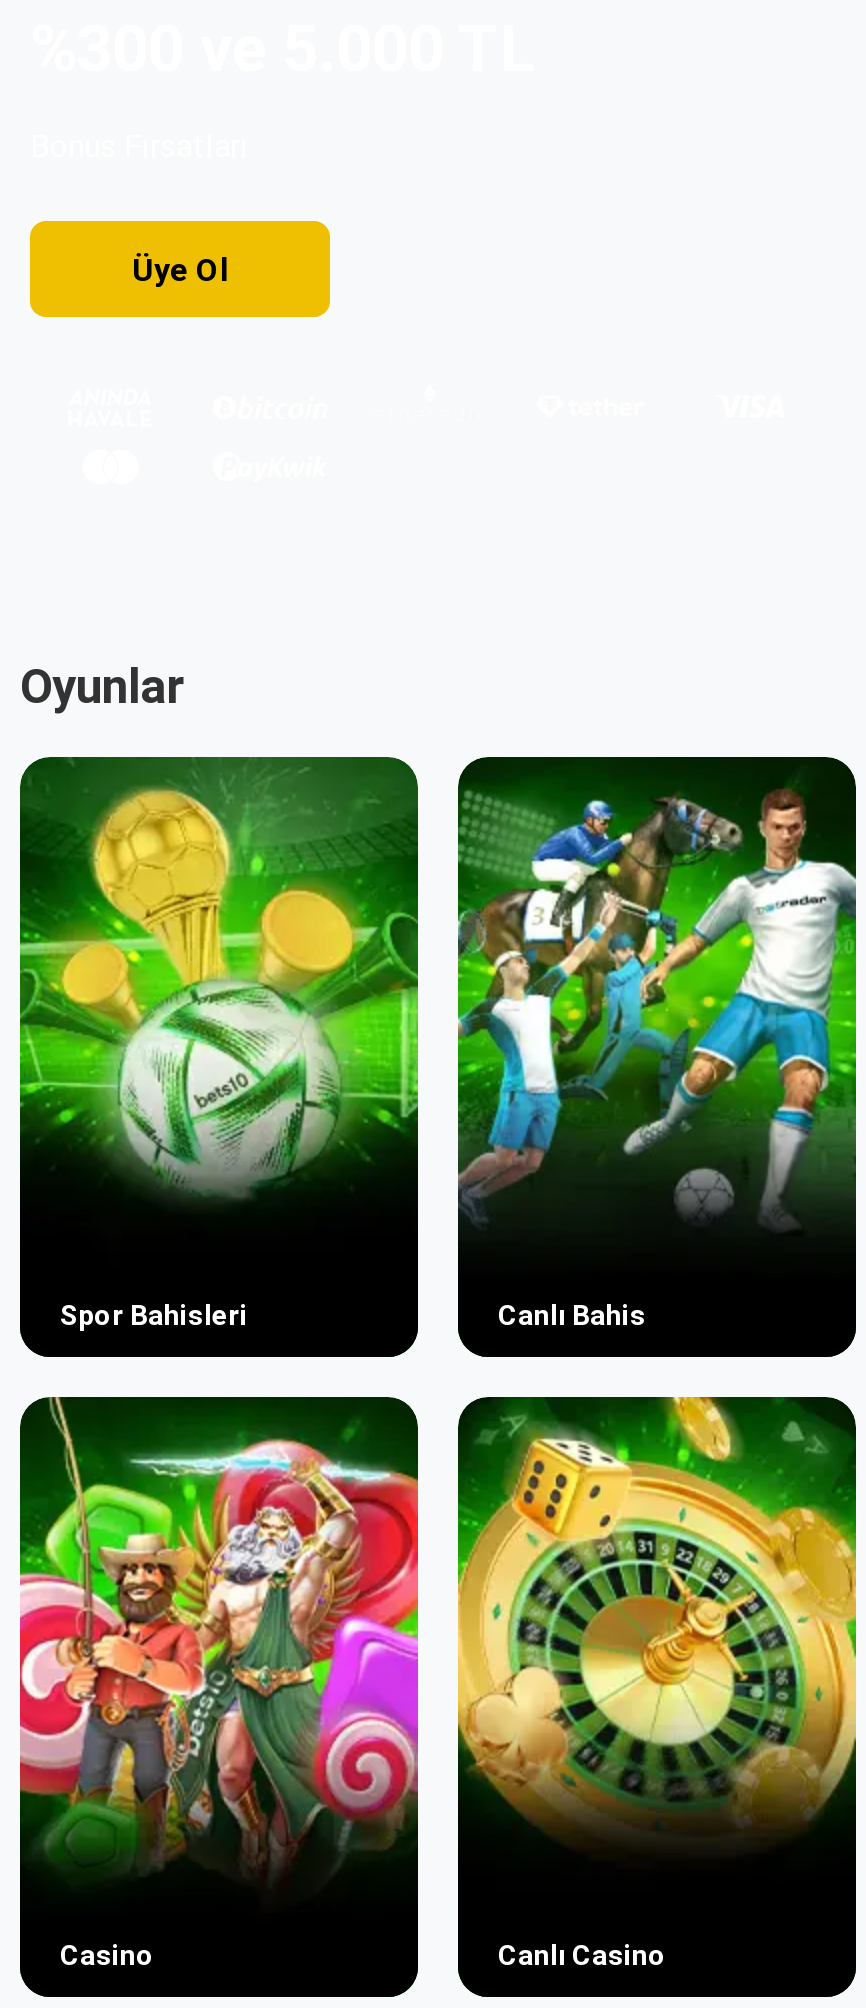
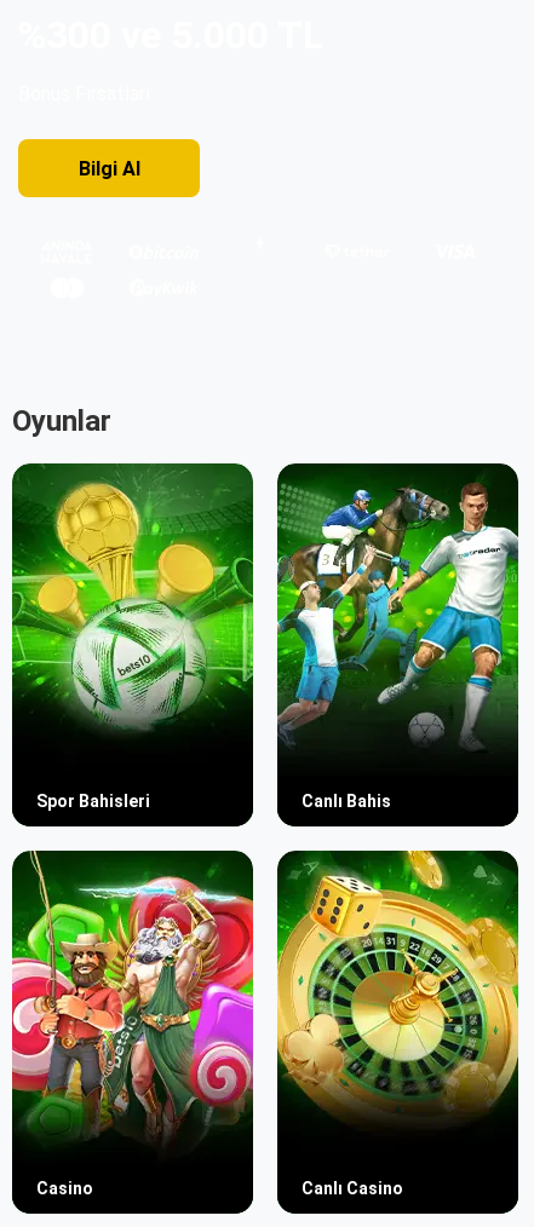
[132,251,228,289] Üye Ol -> [78,157,140,180] Bilgi AI

